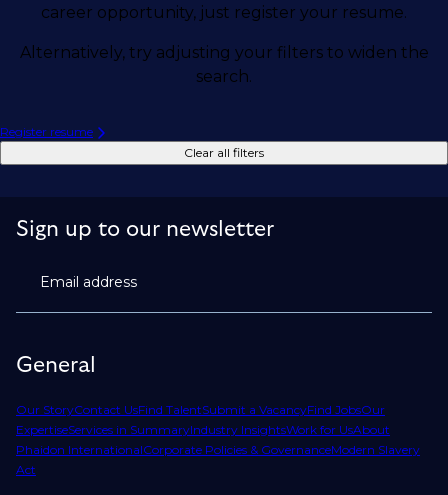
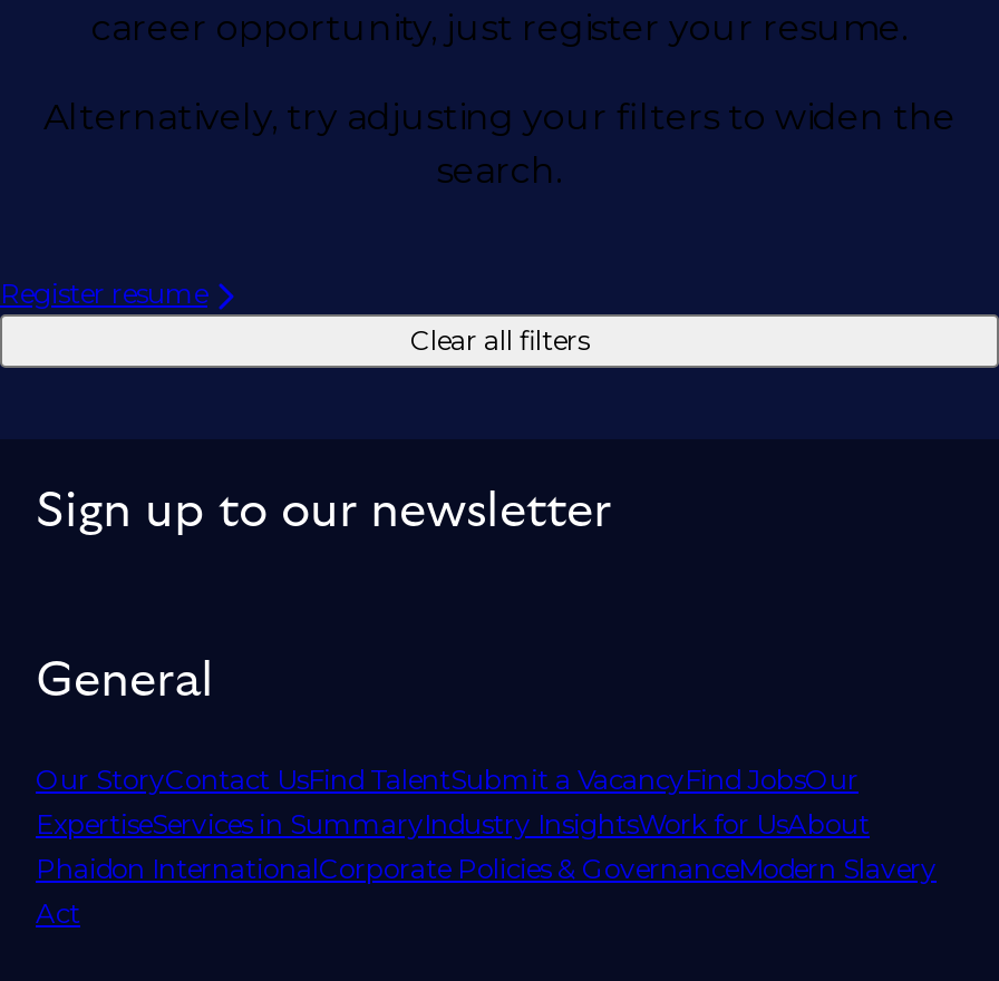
[40,273,137,291] Email address -> none

